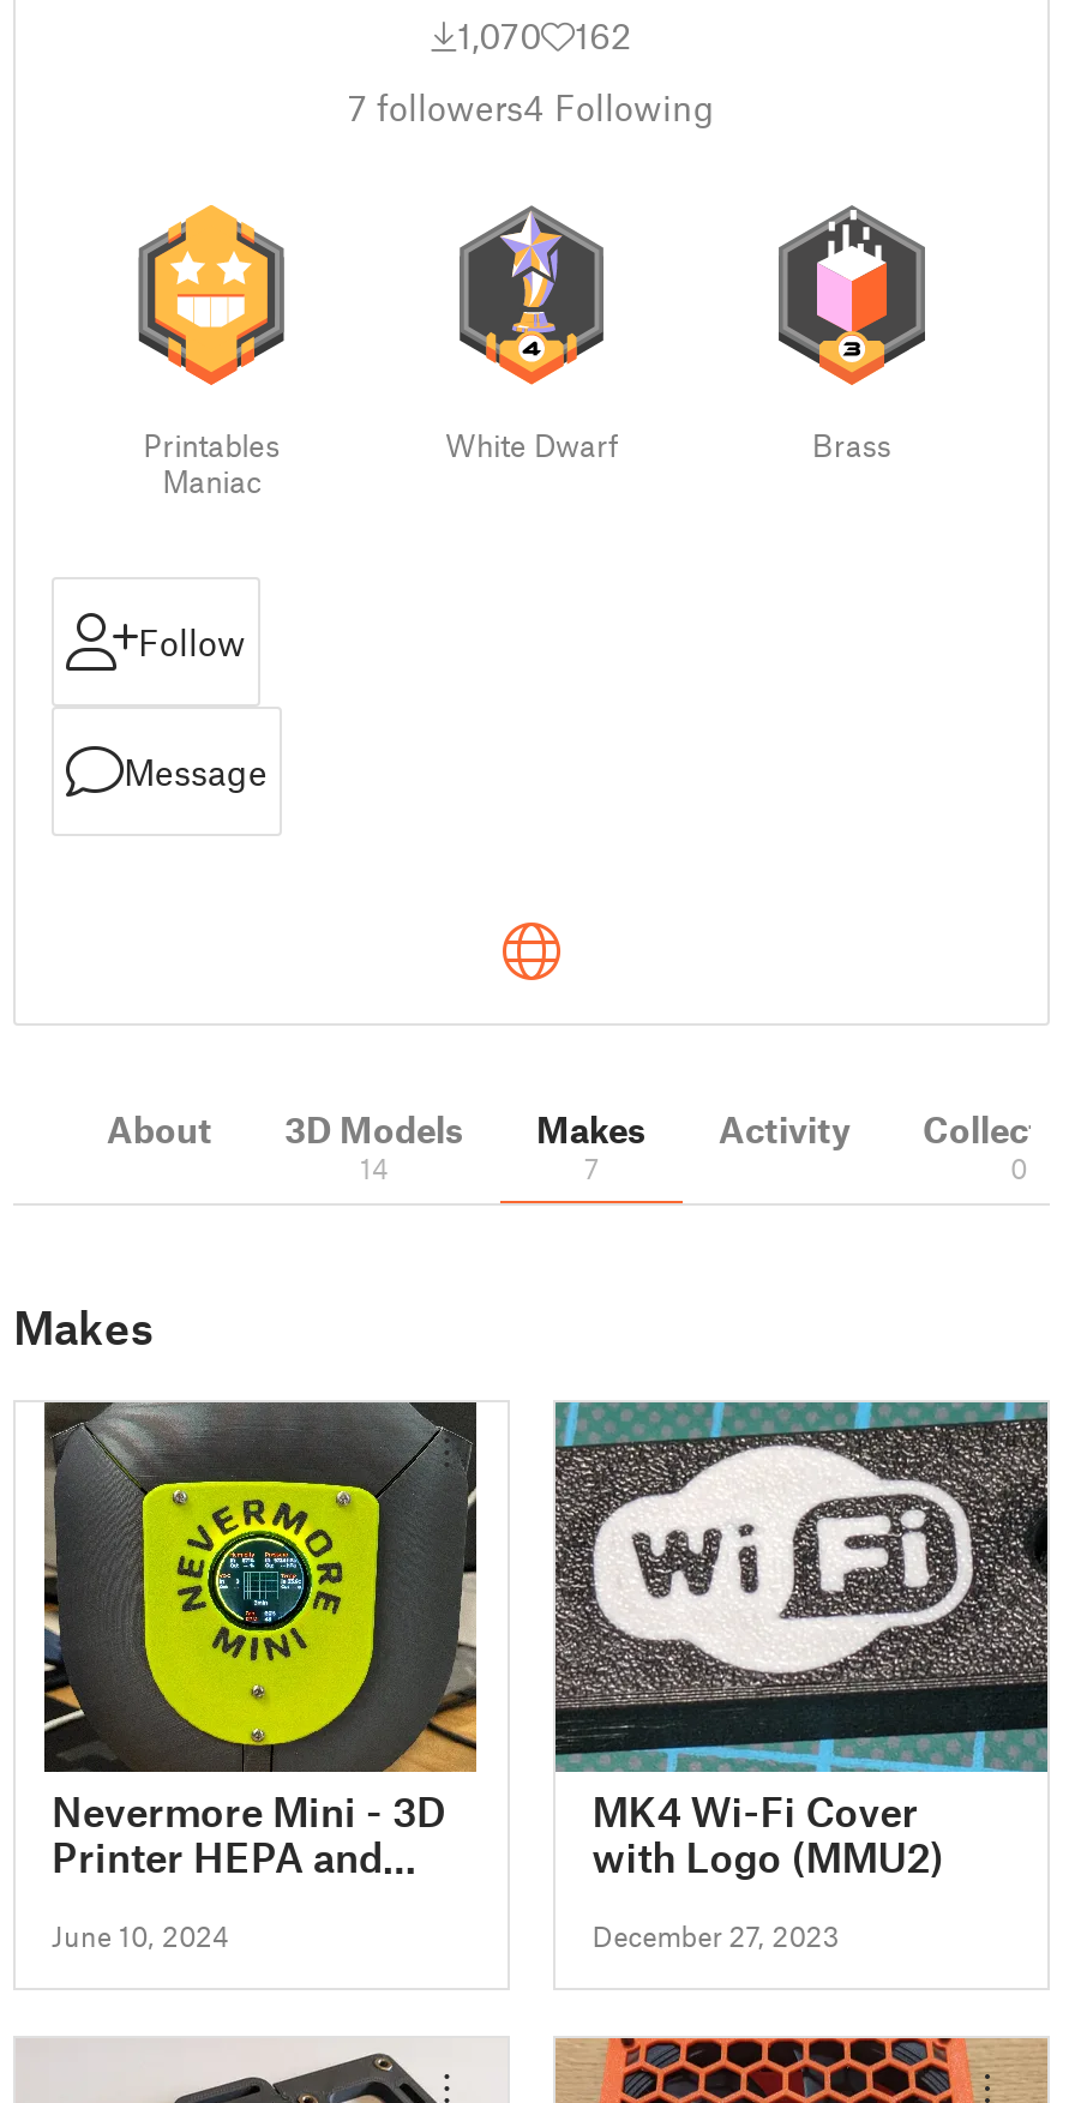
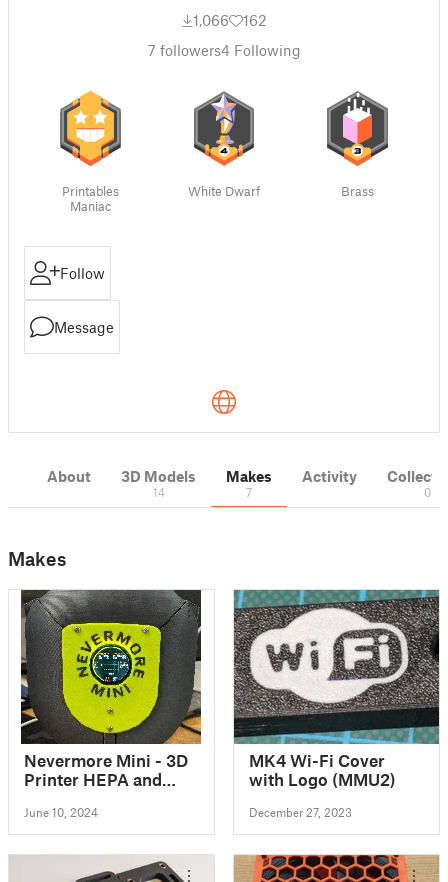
[457,13,632,56] 1,070 162 -> [192,11,266,29] 1,066 162

